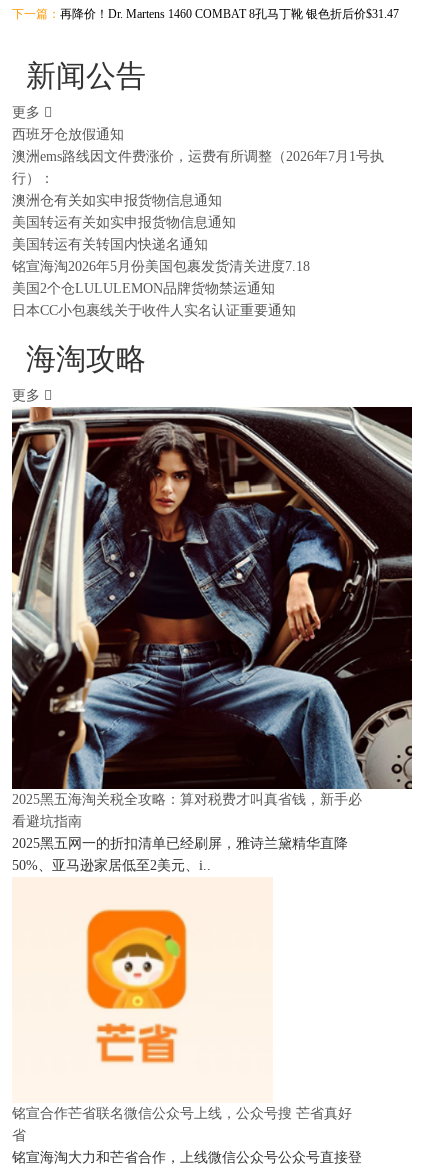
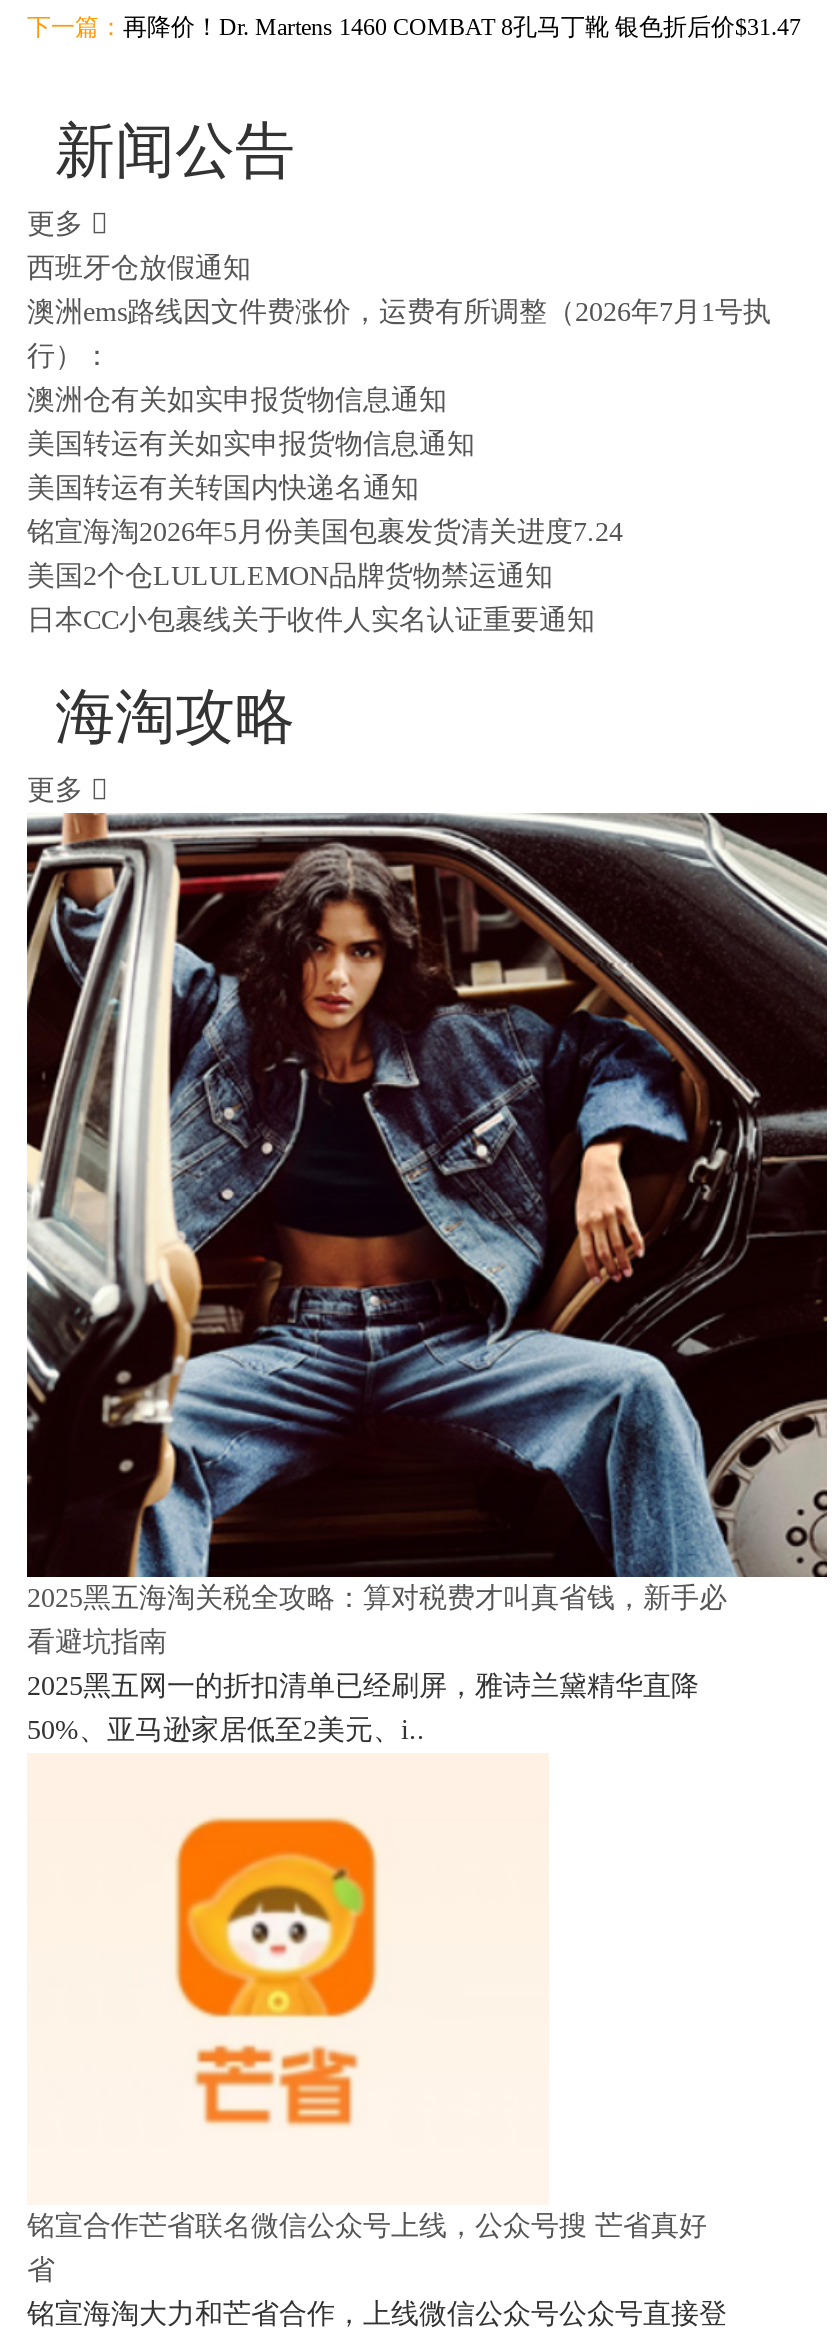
[12,259,310,274] 铭宣海淘2026年5月份美国包裹发货清关进度7.18 -> [27,516,623,546] 铭宣海淘2026年5月份美国包裹发货清关进度7.24

